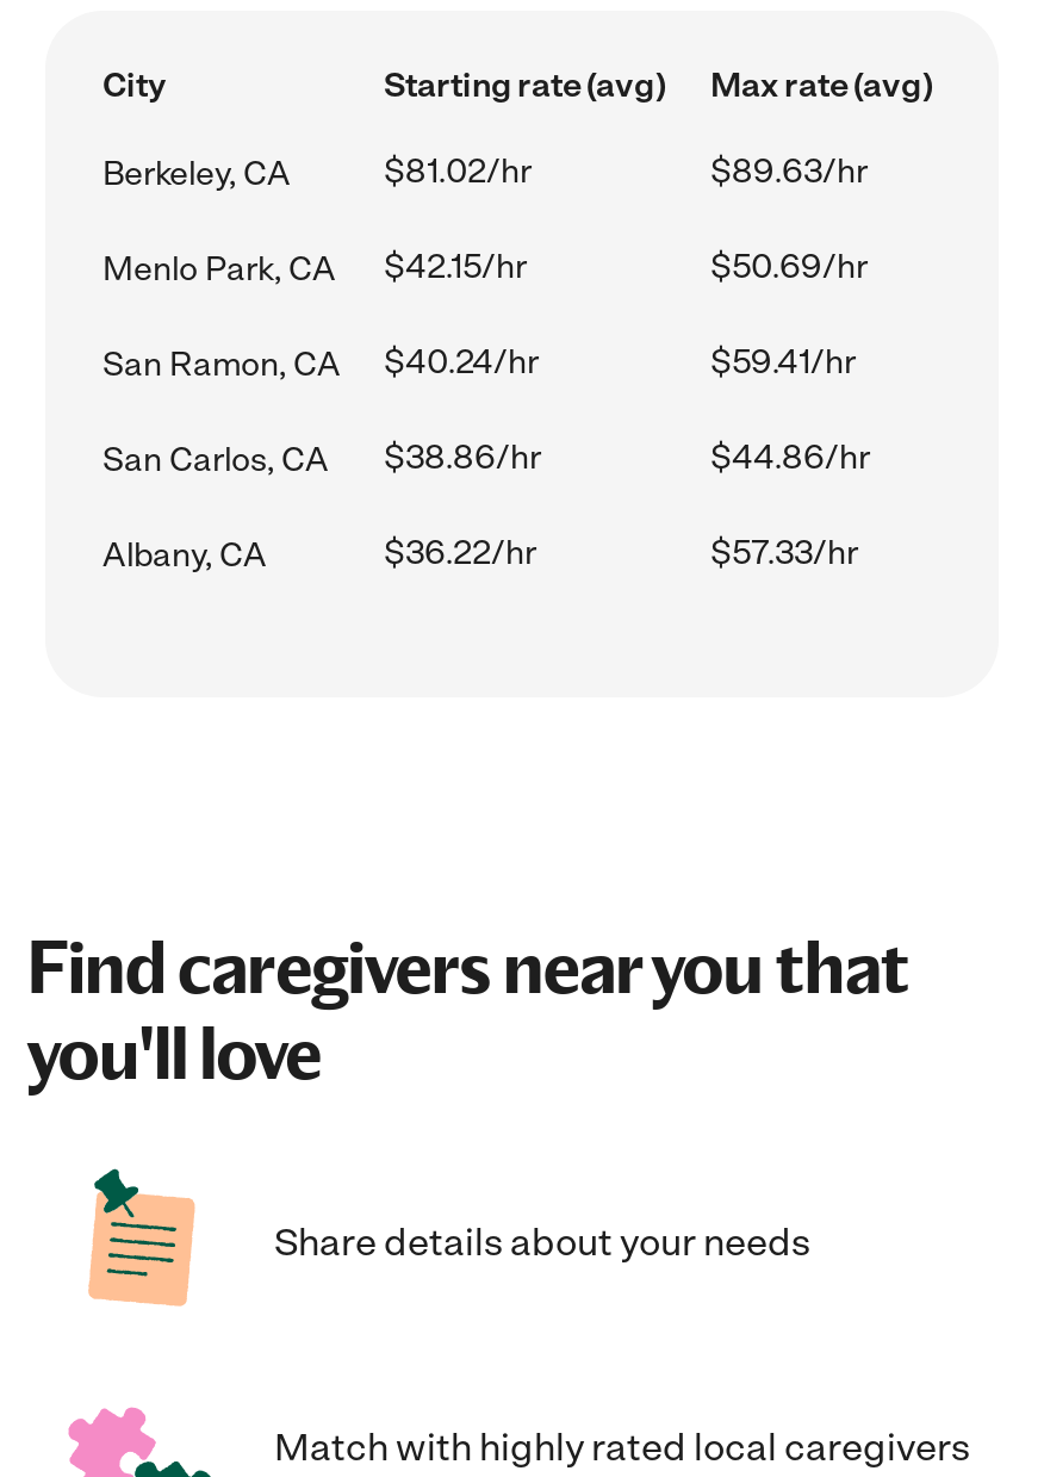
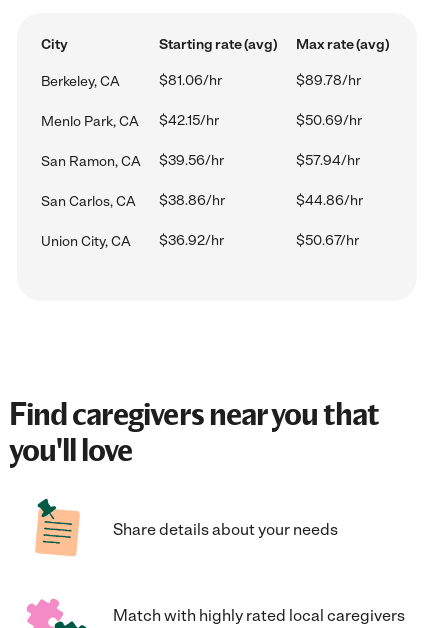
[384,151,868,192] $81.02/hr | $89.63/hr -> [159,72,361,89] $81.06/hr | $89.78/hr
[384,342,856,383] $40.24/hr | $59.41/hr -> [159,152,360,169] $39.56/hr | $57.94/hr
[102,533,858,576] Albany, CA | $36.22/hr | $57.33/hr -> [41,232,359,250] Union City, CA | $36.92/hr | $50.67/hr

